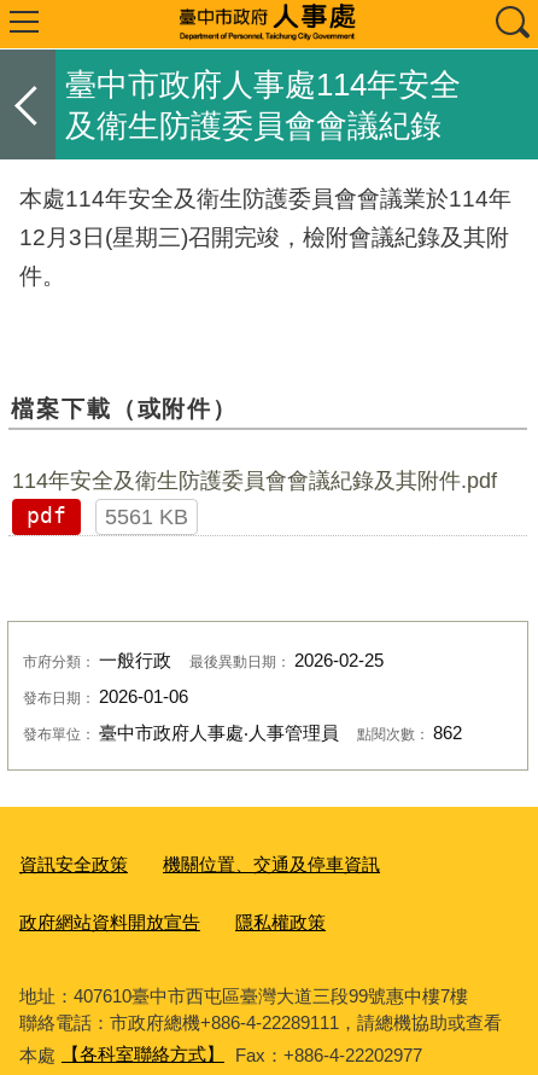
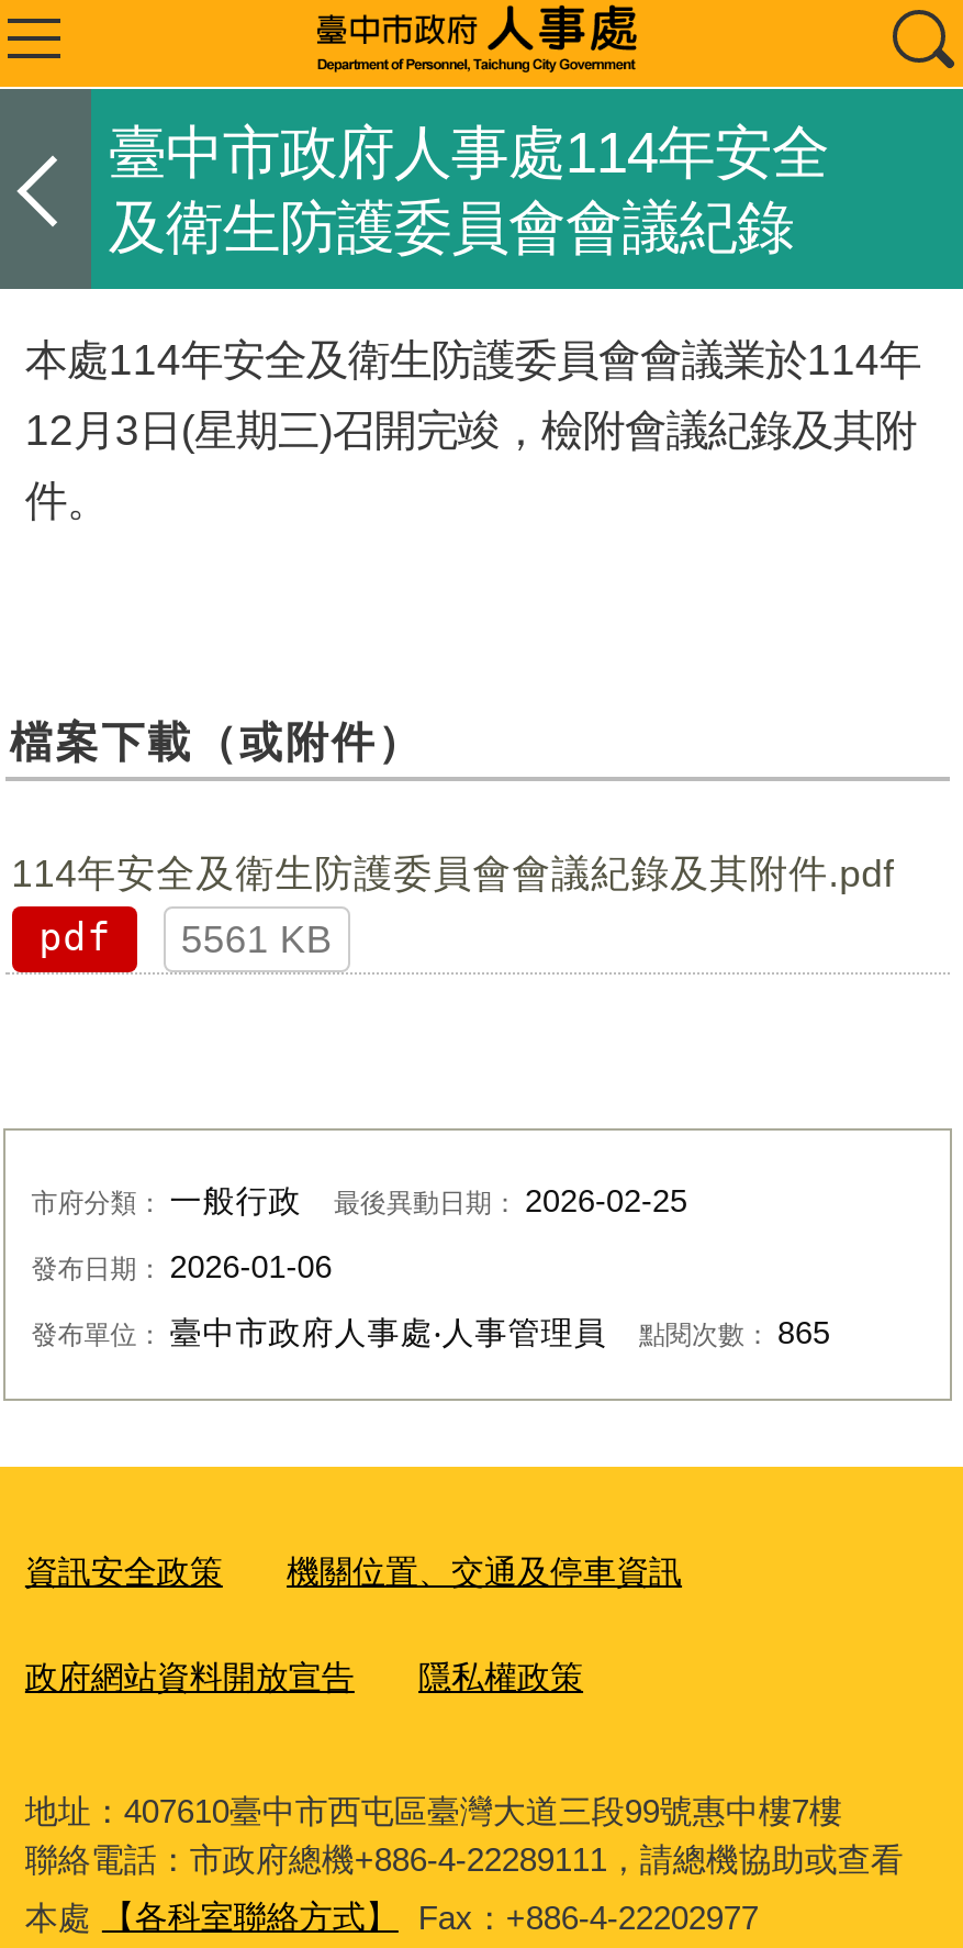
[23,724,461,743] 發布單位：臺中市政府人事處‧人事管理員 點閱次數：862 -> [31,1316,830,1351] 發布單位：臺中市政府人事處‧人事管理員 點閱次數：865

